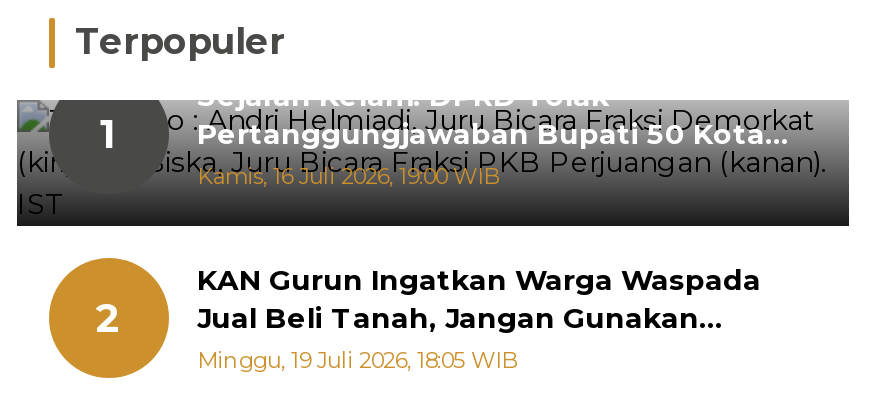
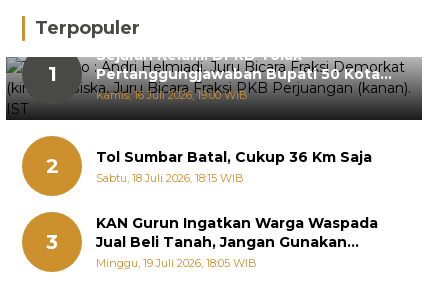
none -> [46,147,372,254] Tol Sumbar Batal, Cukup 36 Km Saja | Sabtu, 18 Juli 2026, 18:15 WIB | 3

